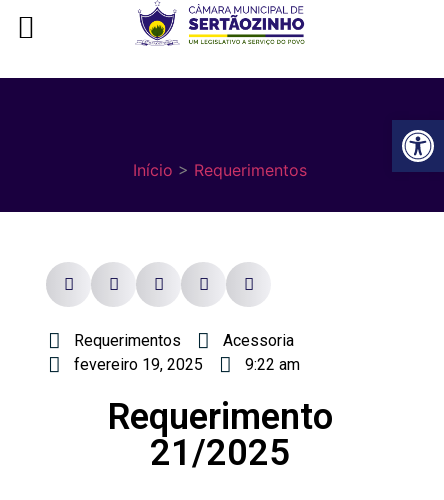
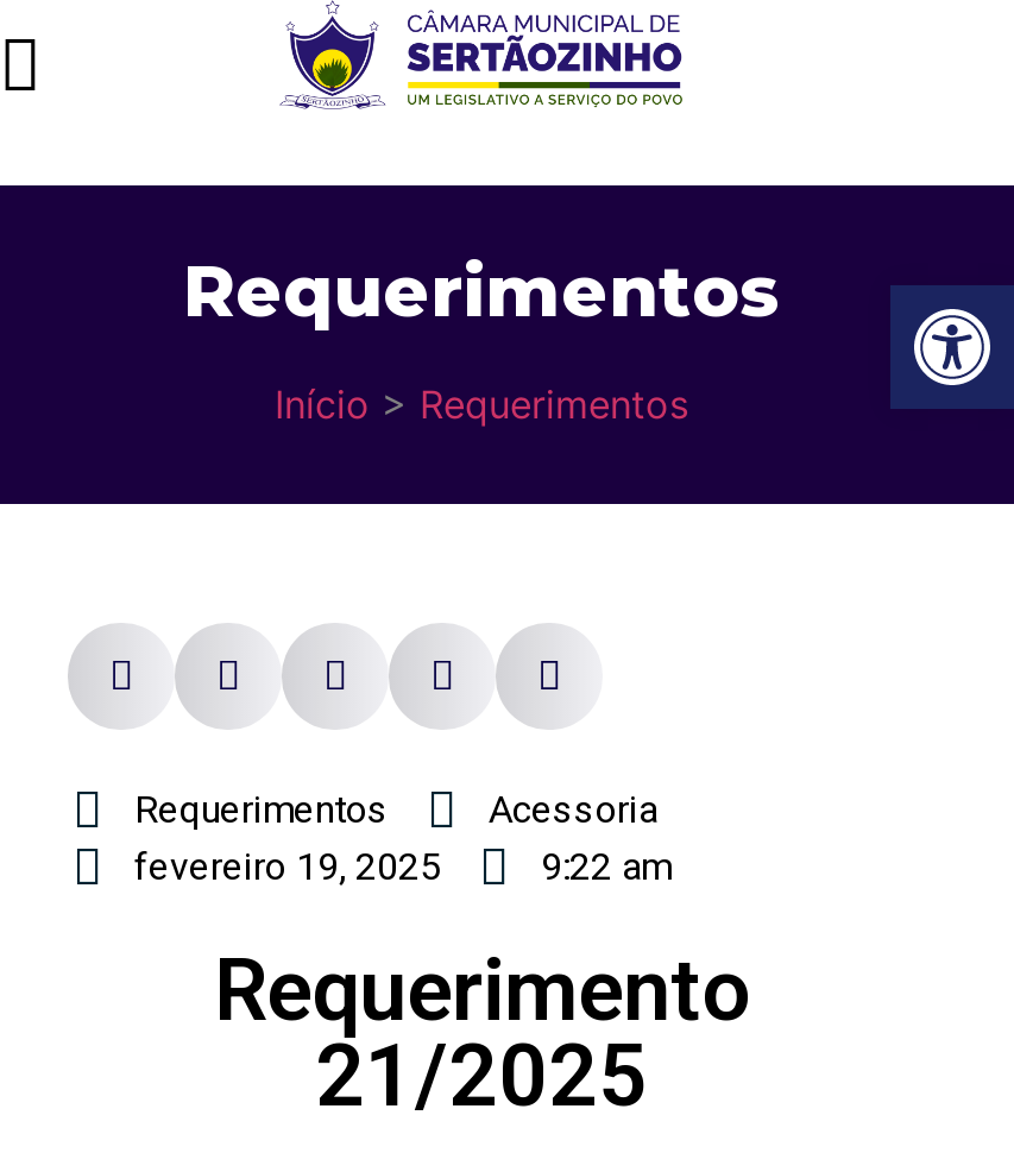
none -> [183,247,780,335] Requerimentos

